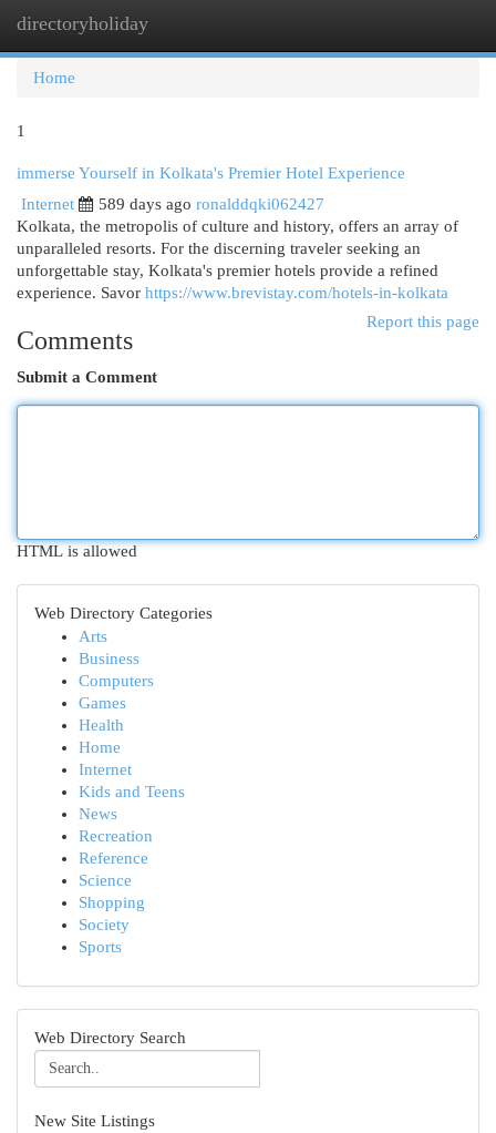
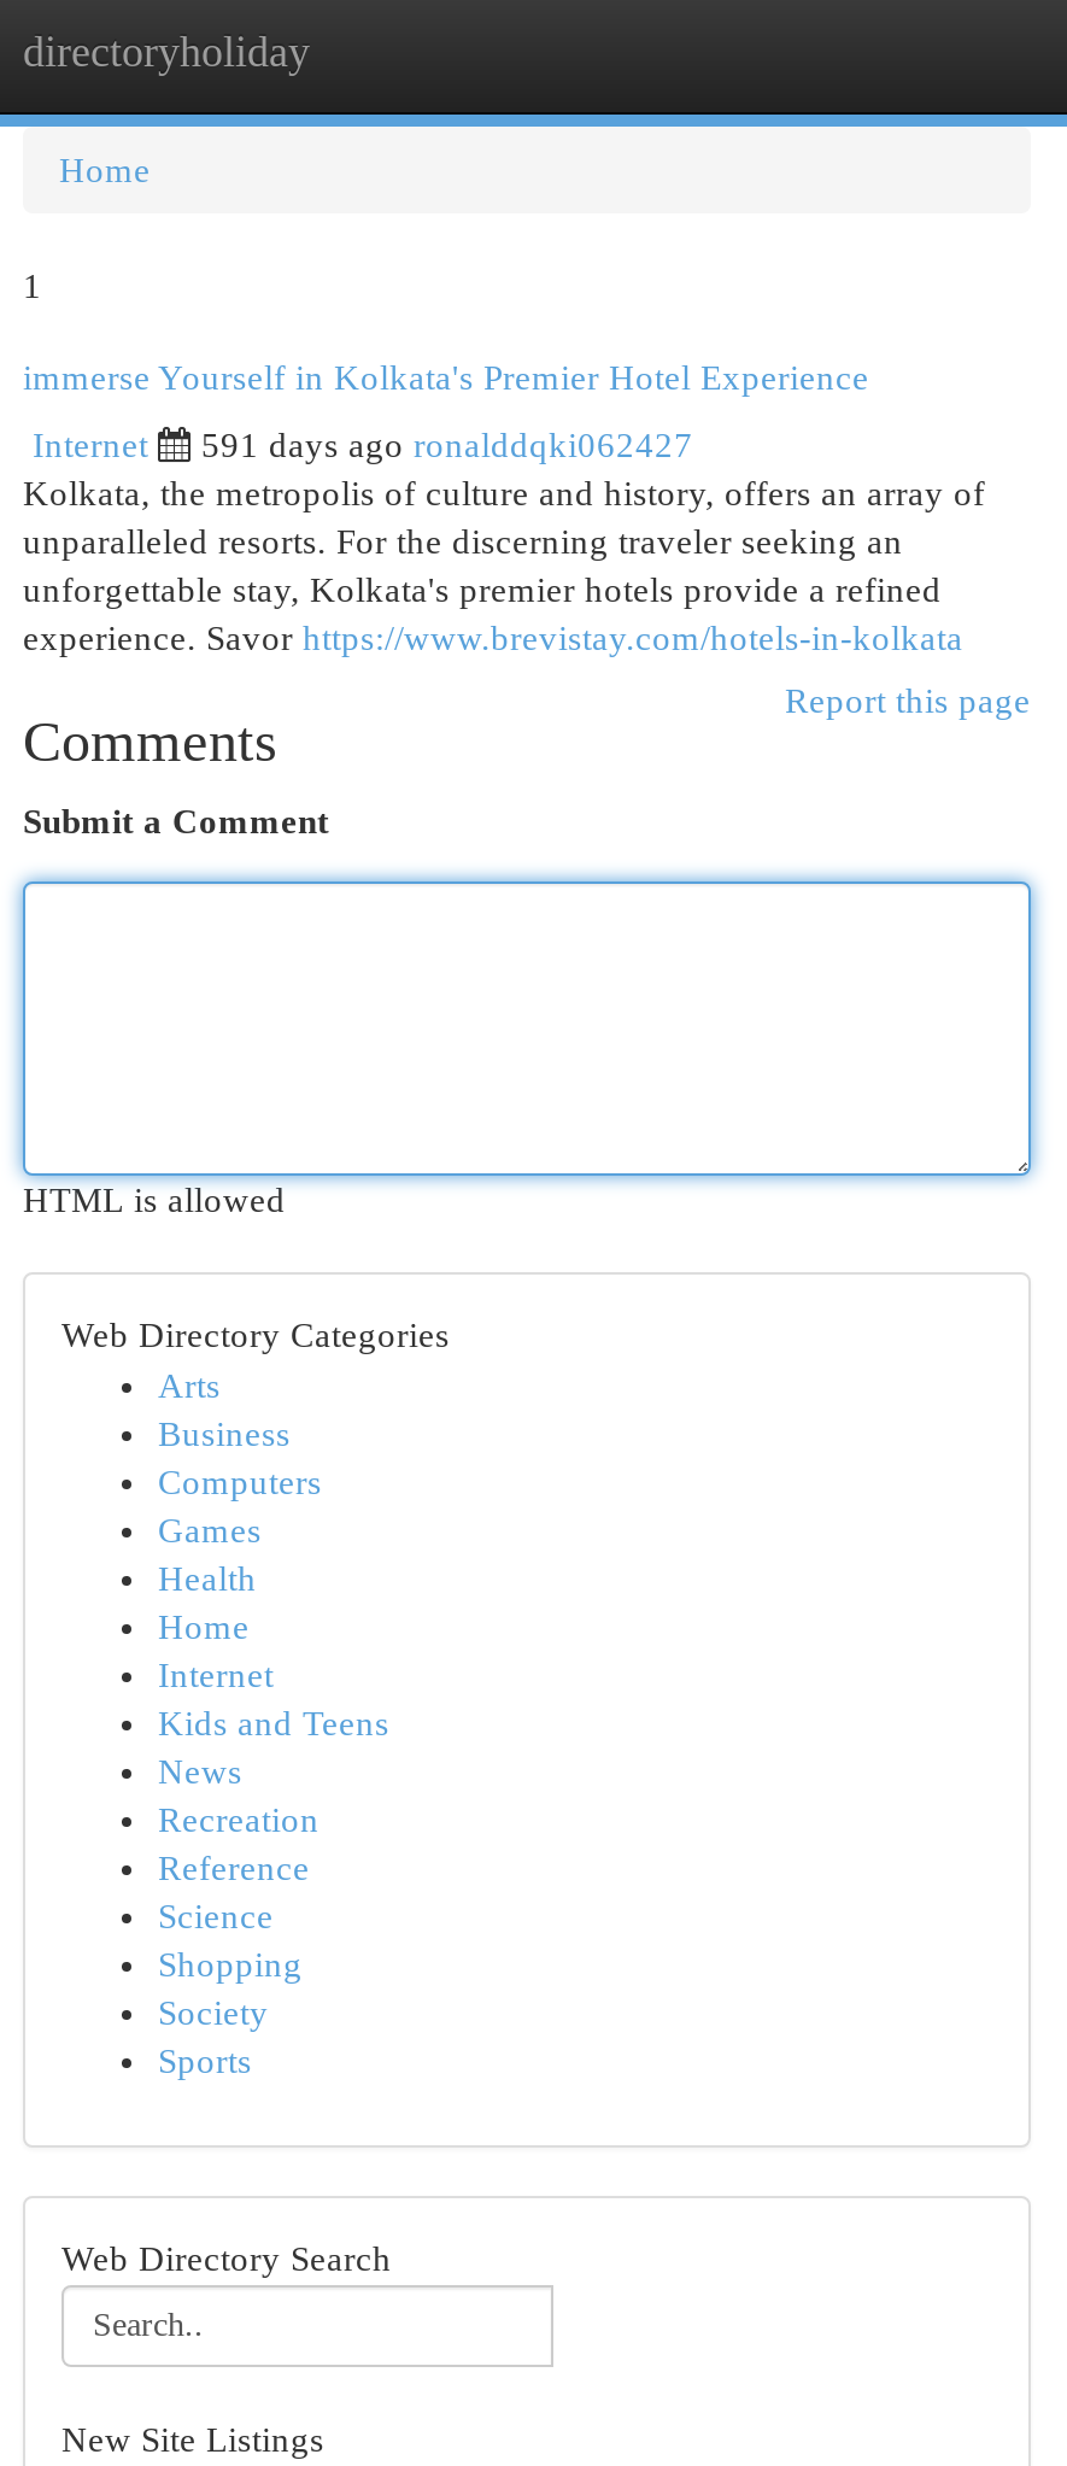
[99,195,324,213] 589 days ago ronalddqki062427 -> [201,426,693,464] 591 days ago ronalddqki062427

